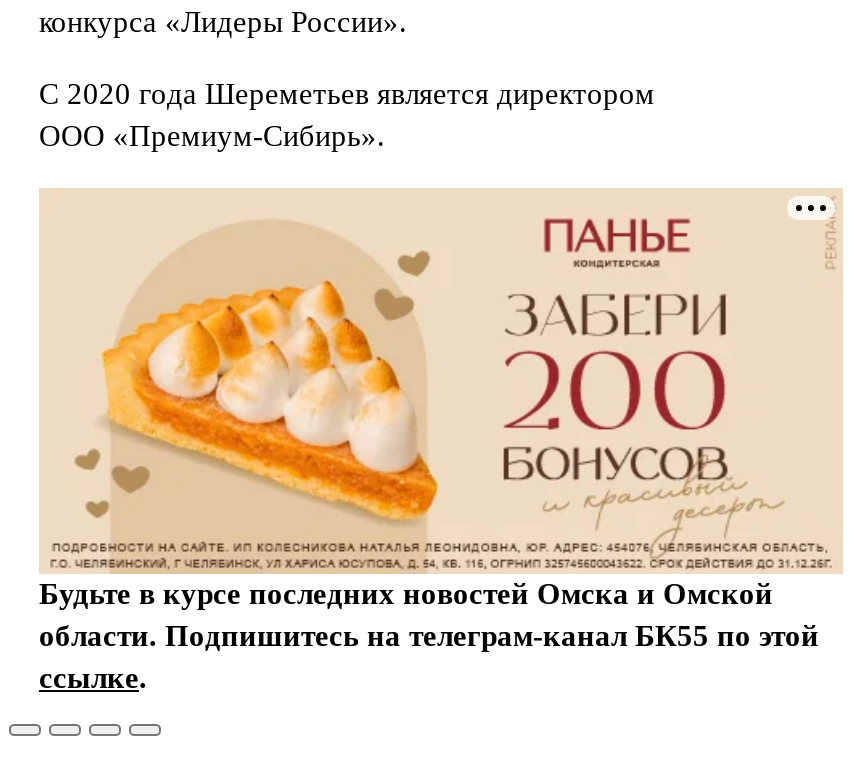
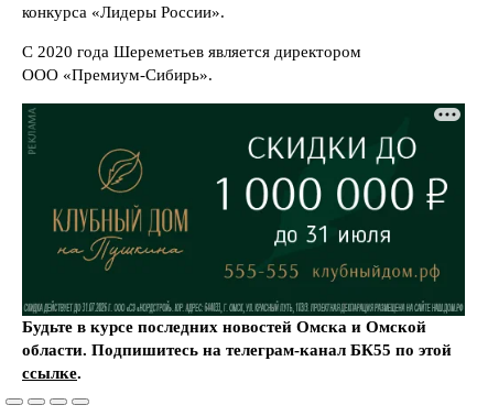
[39,188,843,574] [image] -> [21,102,466,317] [image]

